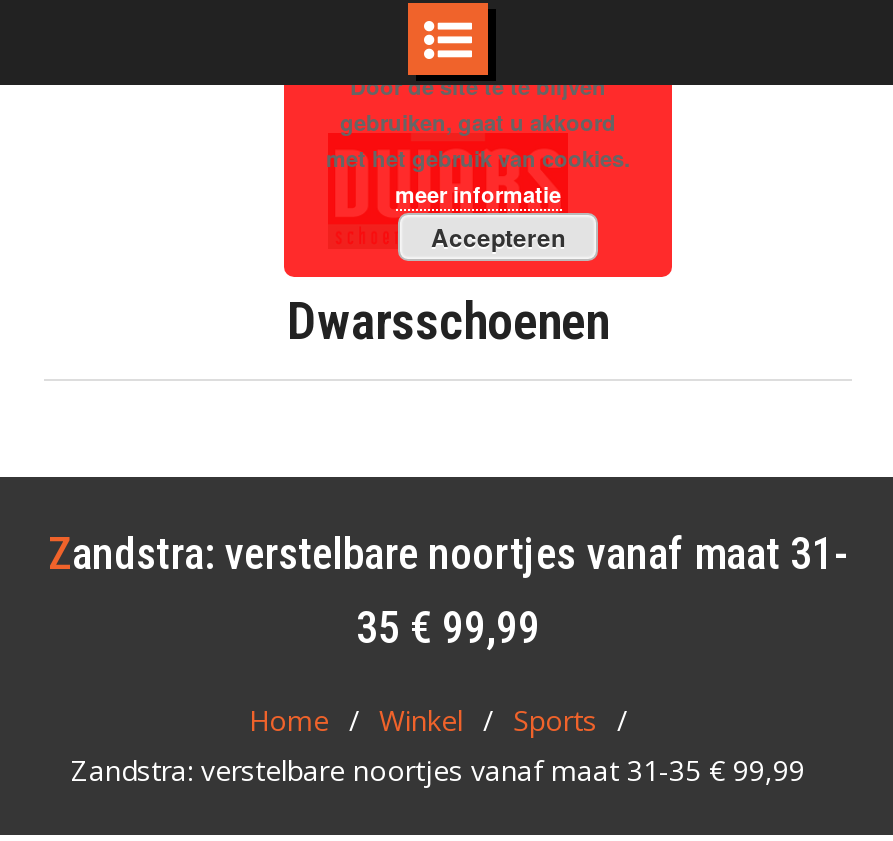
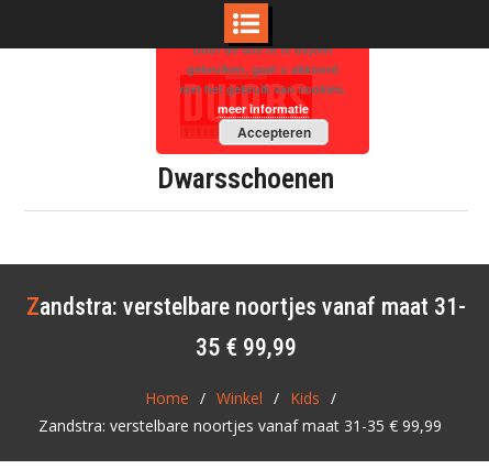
[513,702,597,740] Sports -> [290,388,320,409] Kids

